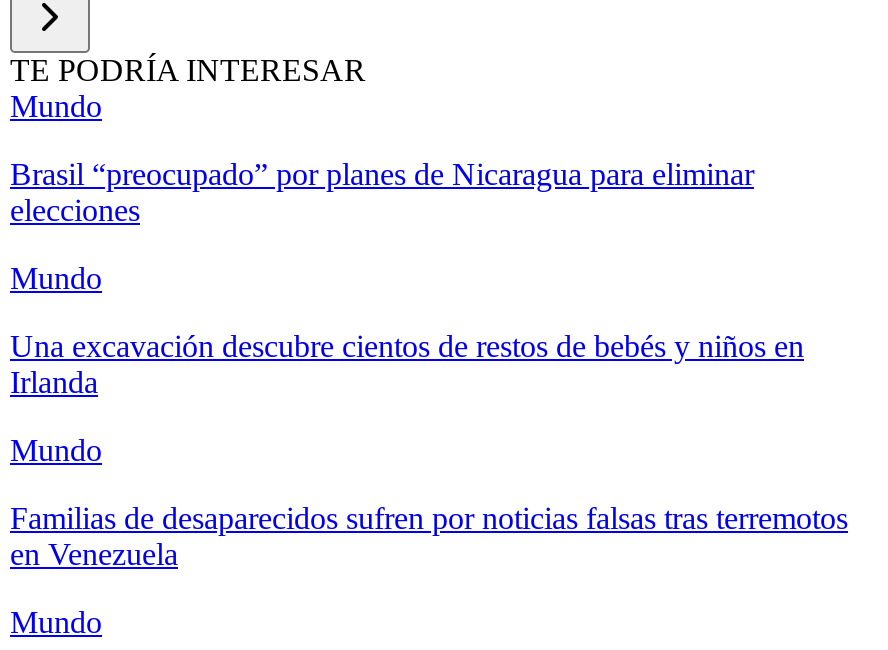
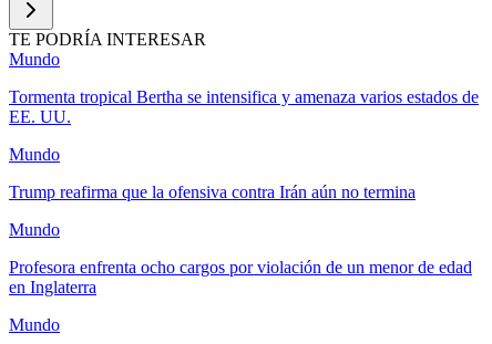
[10,157,754,227] Brasil “preocupado” por planes de Nicaragua para eliminar | elecciones -> [9,87,479,126] Tormenta tropical Bertha se intensifica y amenaza varios estados de | EE. UU.
[10,329,804,399] Una excavación descubre cientos de restos de bebés y niños en | Irlanda -> [9,183,416,201] Trump reafirma que la ofensiva contra Irán aún no termina
[10,501,848,571] Familias de desaparecidos sufren por noticias falsas tras terremotos | en Venezuela -> [9,258,472,296] Profesora enfrenta ocho cargos por violación de un menor de edad | en Inglaterra

